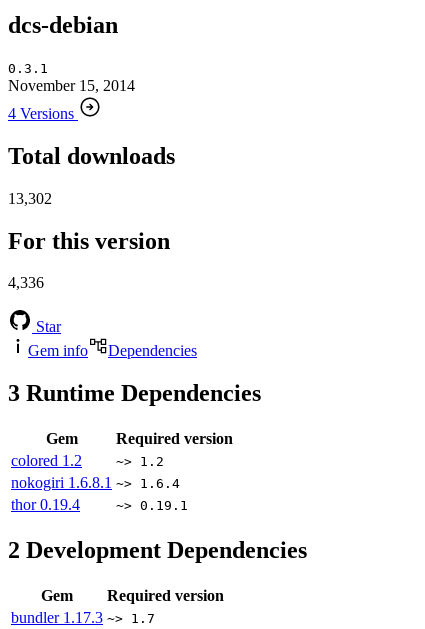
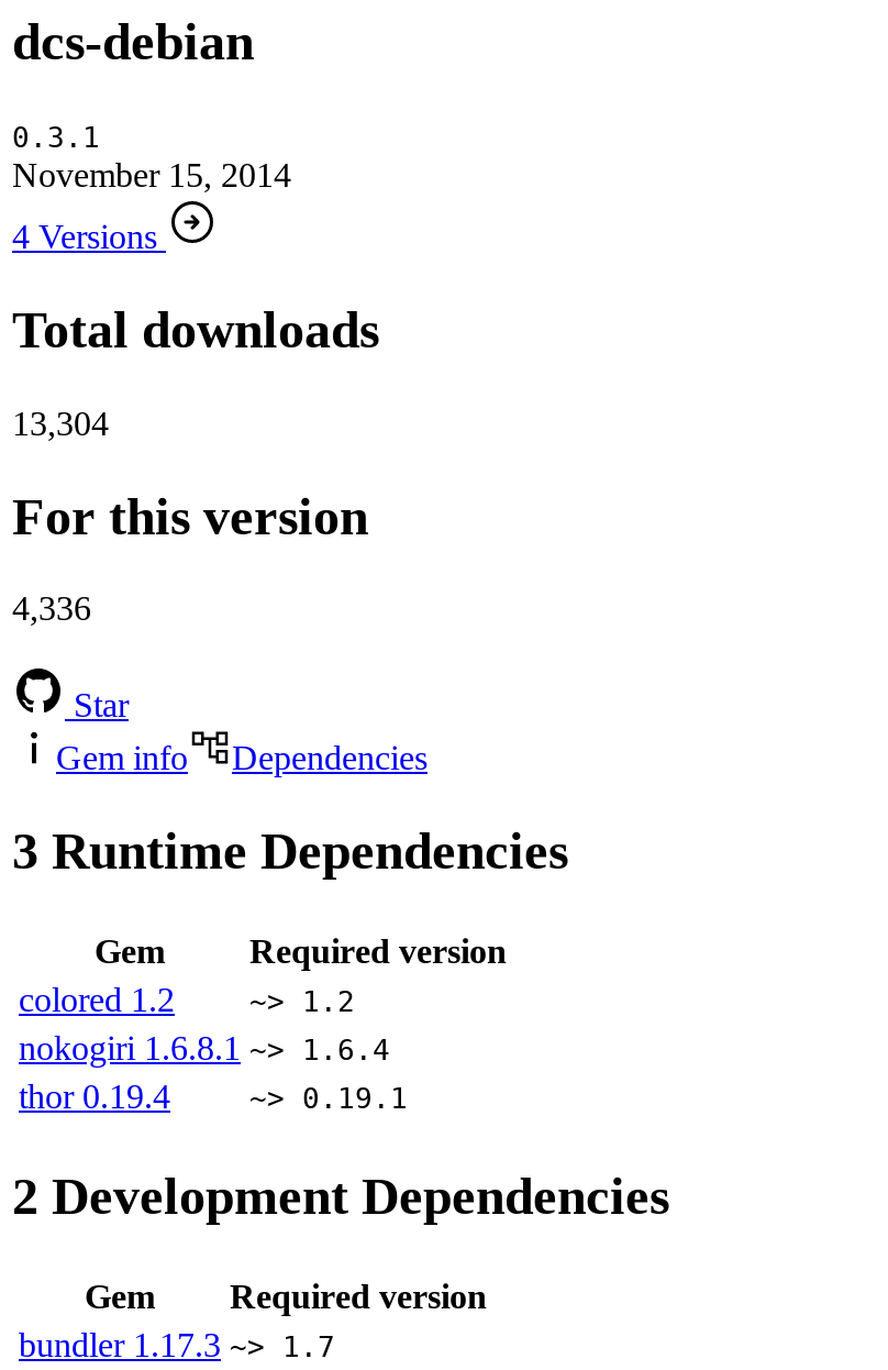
[8,190,52,207] 13,302 -> [12,404,109,441] 13,304

